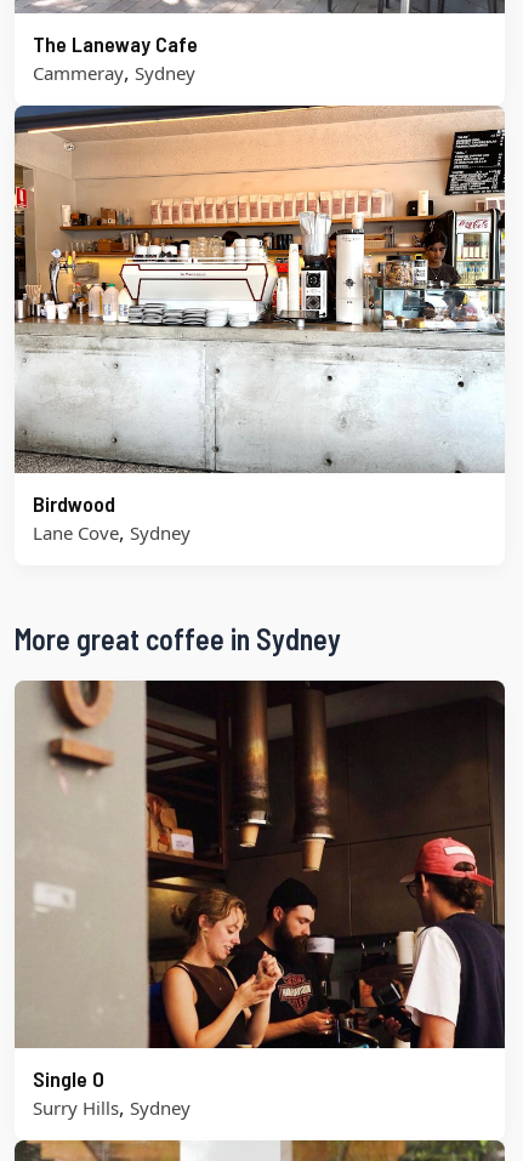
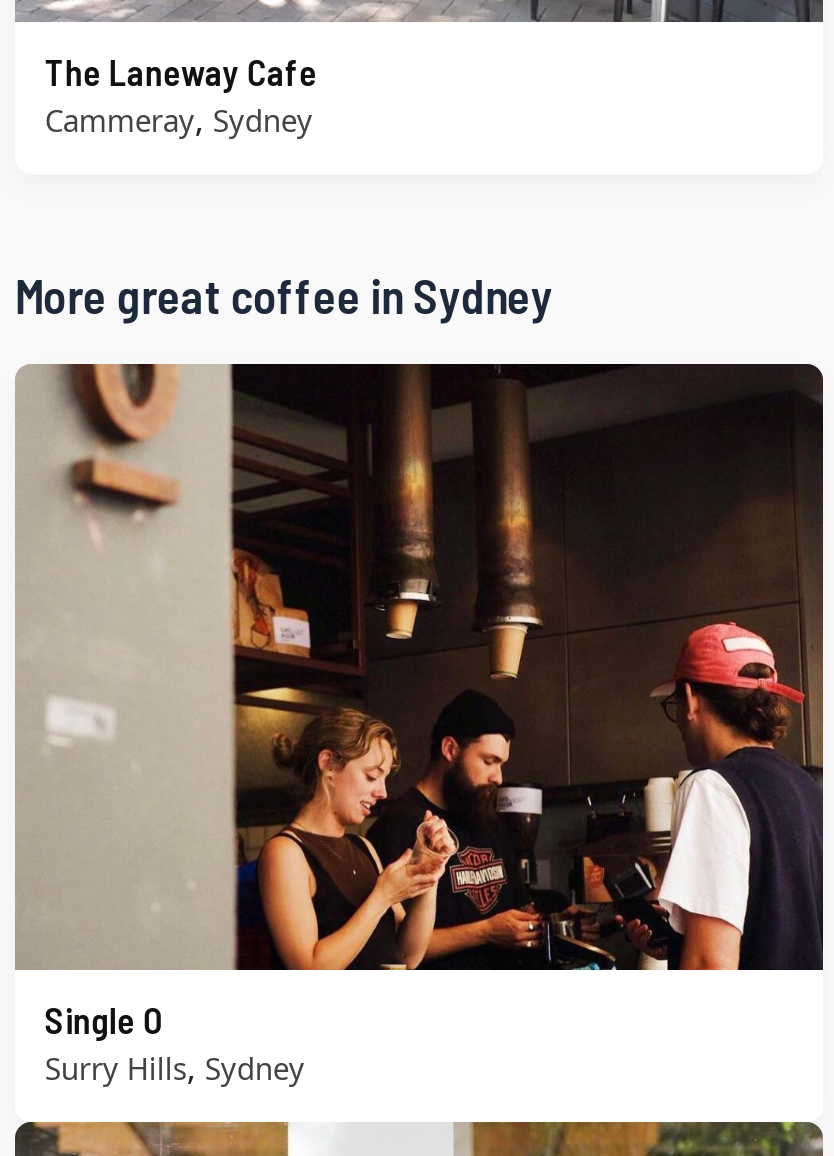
[15,104,506,546] [image] | Birdwood | Lane Cove, Sydney -> none

